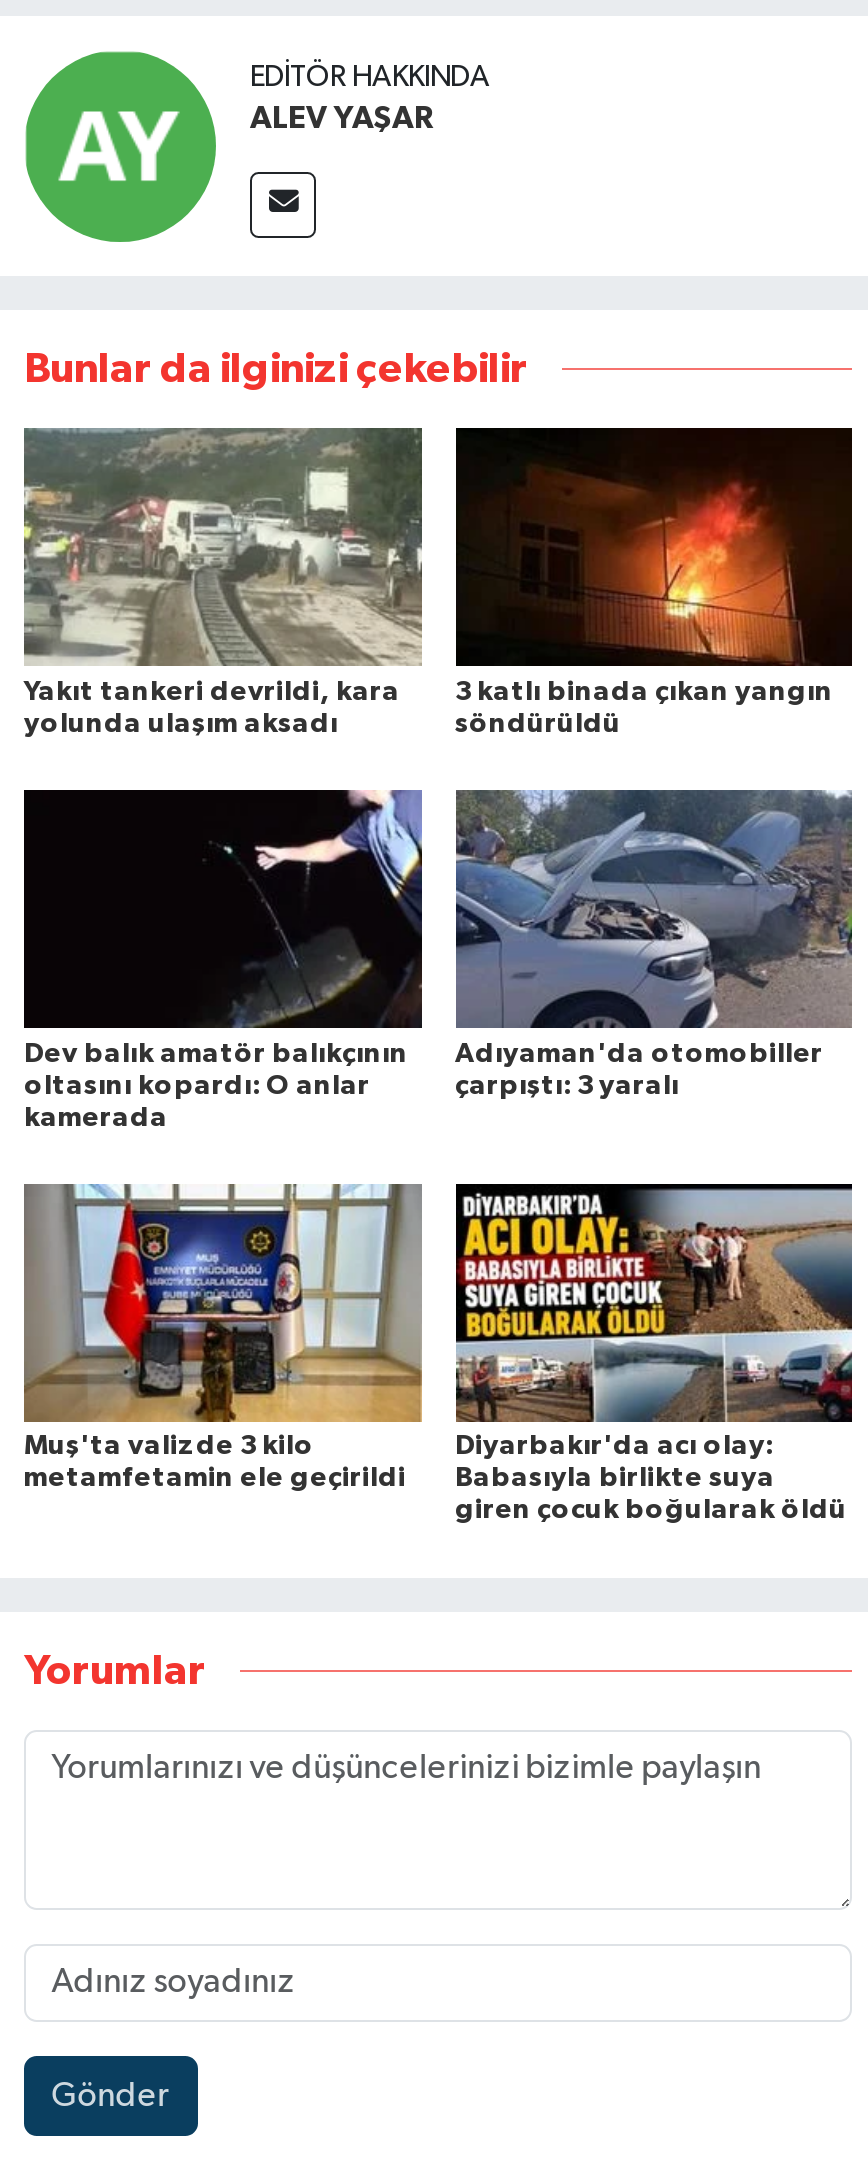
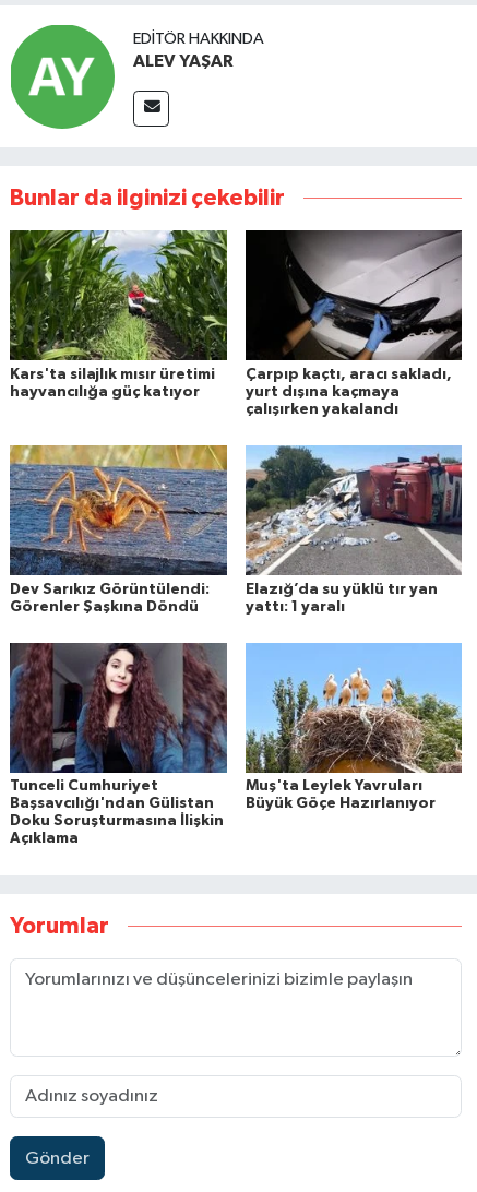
[24,426,422,737] [image] | Yakıt tankeri devrildi, kara | yolunda ulaşım aksadı -> [9,229,227,399] [image] | Kars'ta silajlık mısır üretimi | hayvancılığa güç katıyor
[455,426,852,737] [image] | 3 katlı binada çıkan yangın | söndürüldü -> [245,229,463,417] [image] | Çarpıp kaçtı, aracı sakladı, | yurt dışına kaçmaya | çalışırken yakalandı
[22,788,424,1131] [image] | Dev balık amatör balıkçının | oltasını kopardı: O anlar | kamerada -> [9,444,228,614] [image] | Dev Sarıkız Görüntülendi: | Görenler Şaşkına Döndü
[454,788,854,1099] [image] | Adıyaman'da otomobiller | çarpıştı: 3 yaralı -> [245,445,463,614] [image] | Elazığ’da su yüklü tır yan | yattı: 1 yaralı
[24,1184,424,1493] [image] | Muş'ta valizde 3 kilo | metamfetamin ele geçirildi -> [9,642,227,846] [image] | Tunceli Cumhuriyet | Başsavcılığı'ndan Gülistan | Doku Soruşturmasına İlişkin | Açıklama
[454,1182,854,1525] [image] | Diyarbakır'da acı olay: | Babasıyla birlikte suya | giren çocuk boğularak öldü -> [245,643,462,811] [image] | Muş'ta Leylek Yavruları | Büyük Göçe Hazırlanıyor

